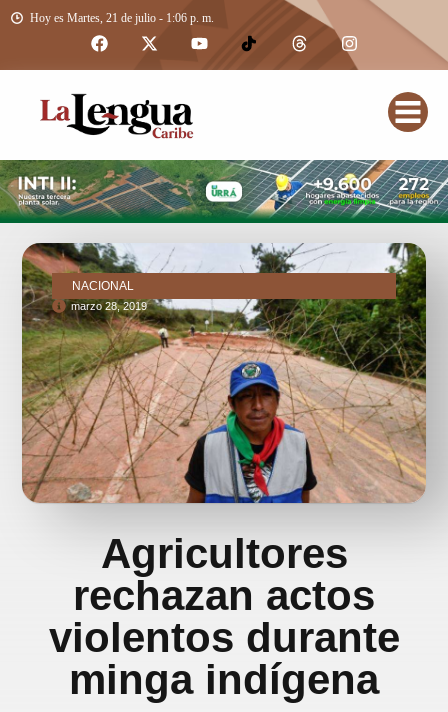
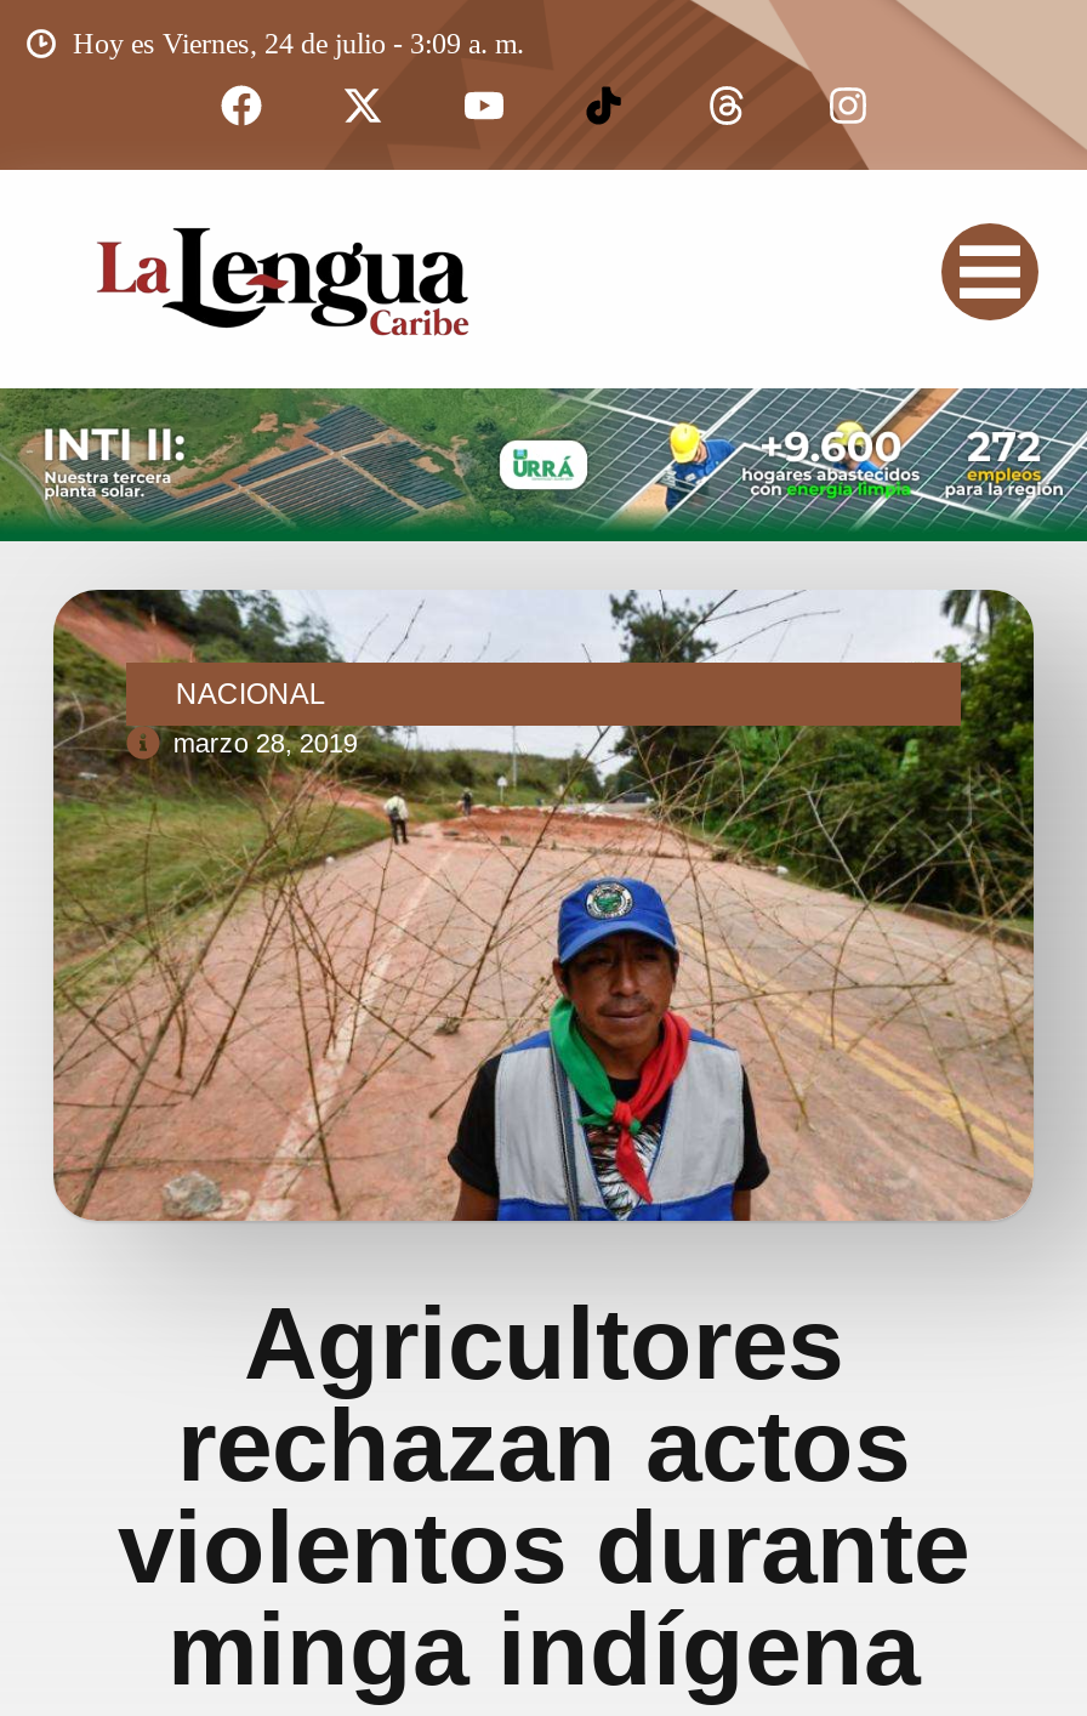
[30,11,214,25] Hoy es Martes, 21 de julio - 1:06 p. m. -> [73,27,524,61] Hoy es Viernes, 24 de julio - 3:09 a. m.

